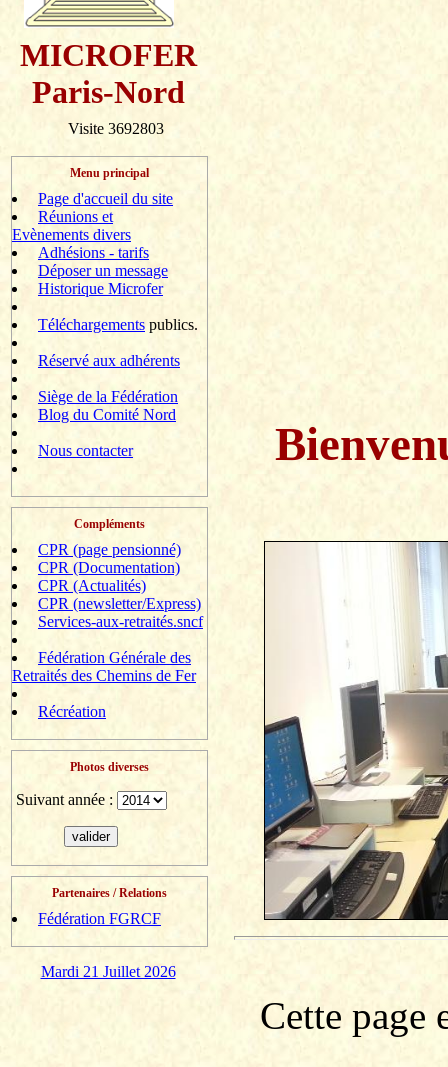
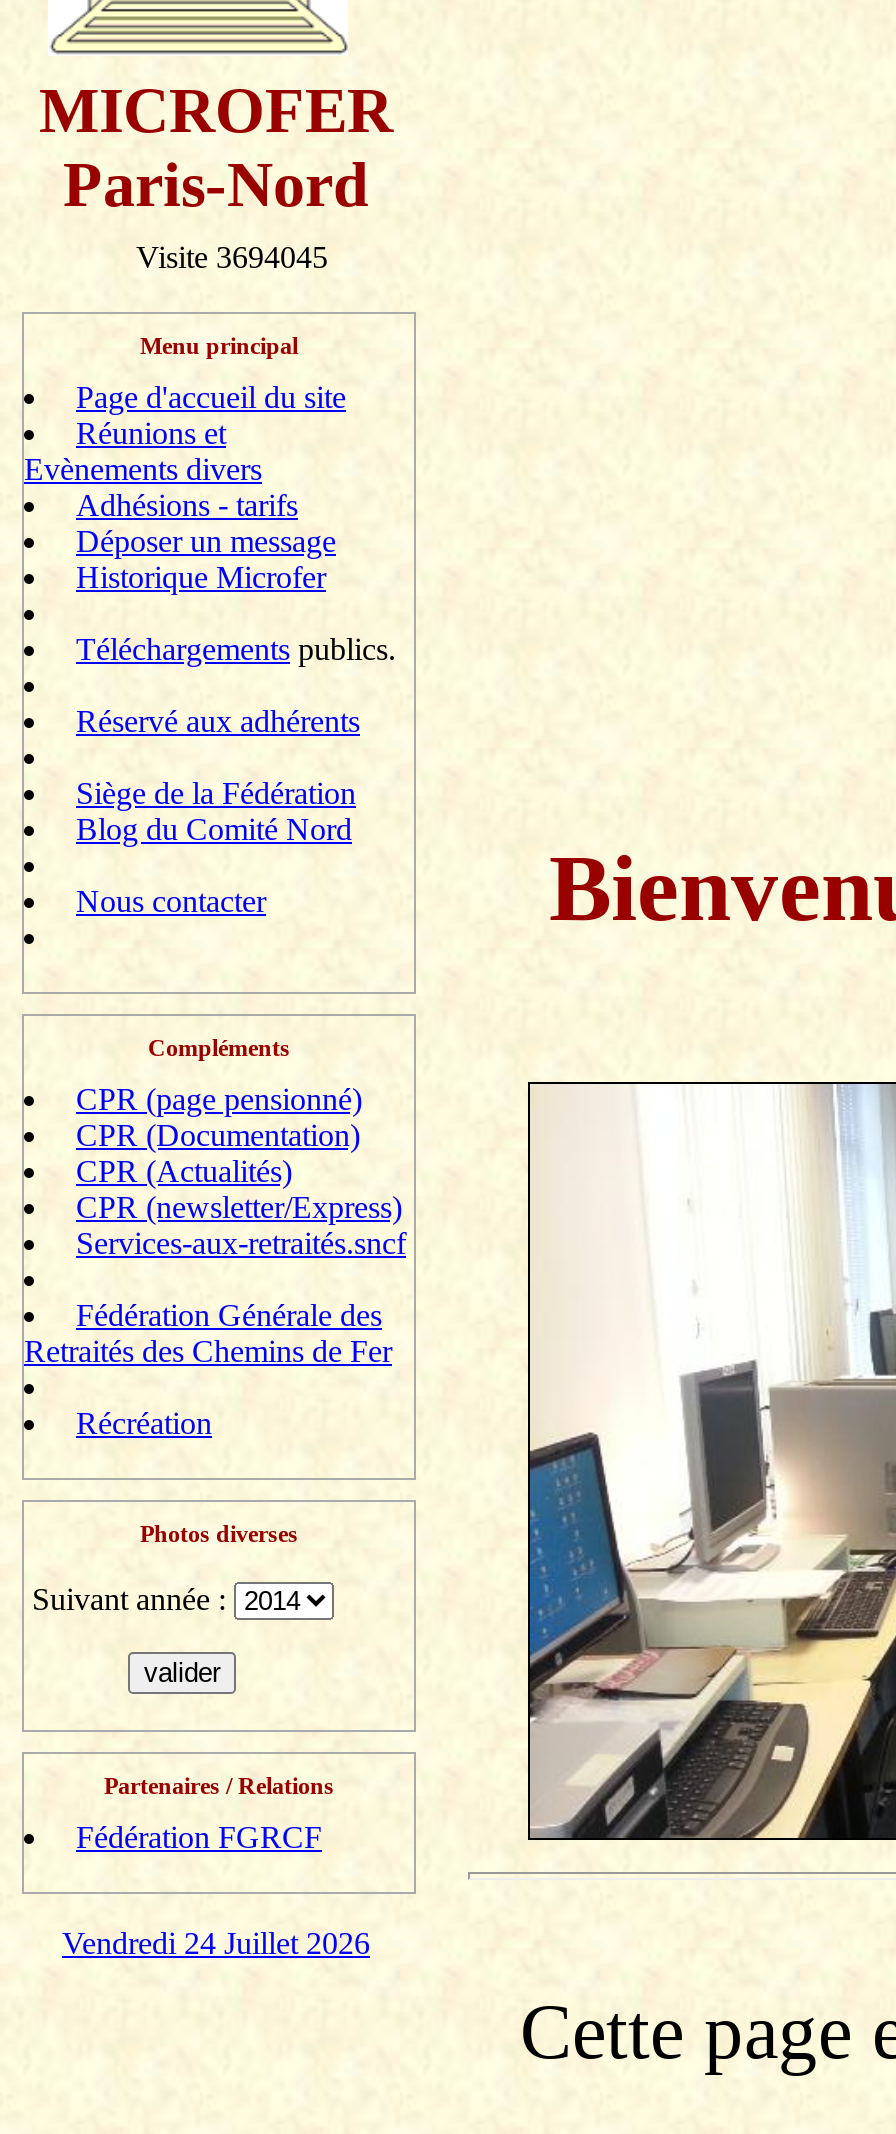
[52,120,164,137] Visite 3692803 -> [104,240,328,274] Visite 3694045
[40,963,175,980] Mardi 21 Juillet 2026 -> [62,1926,370,1960] Vendredi 24 Juillet 2026

